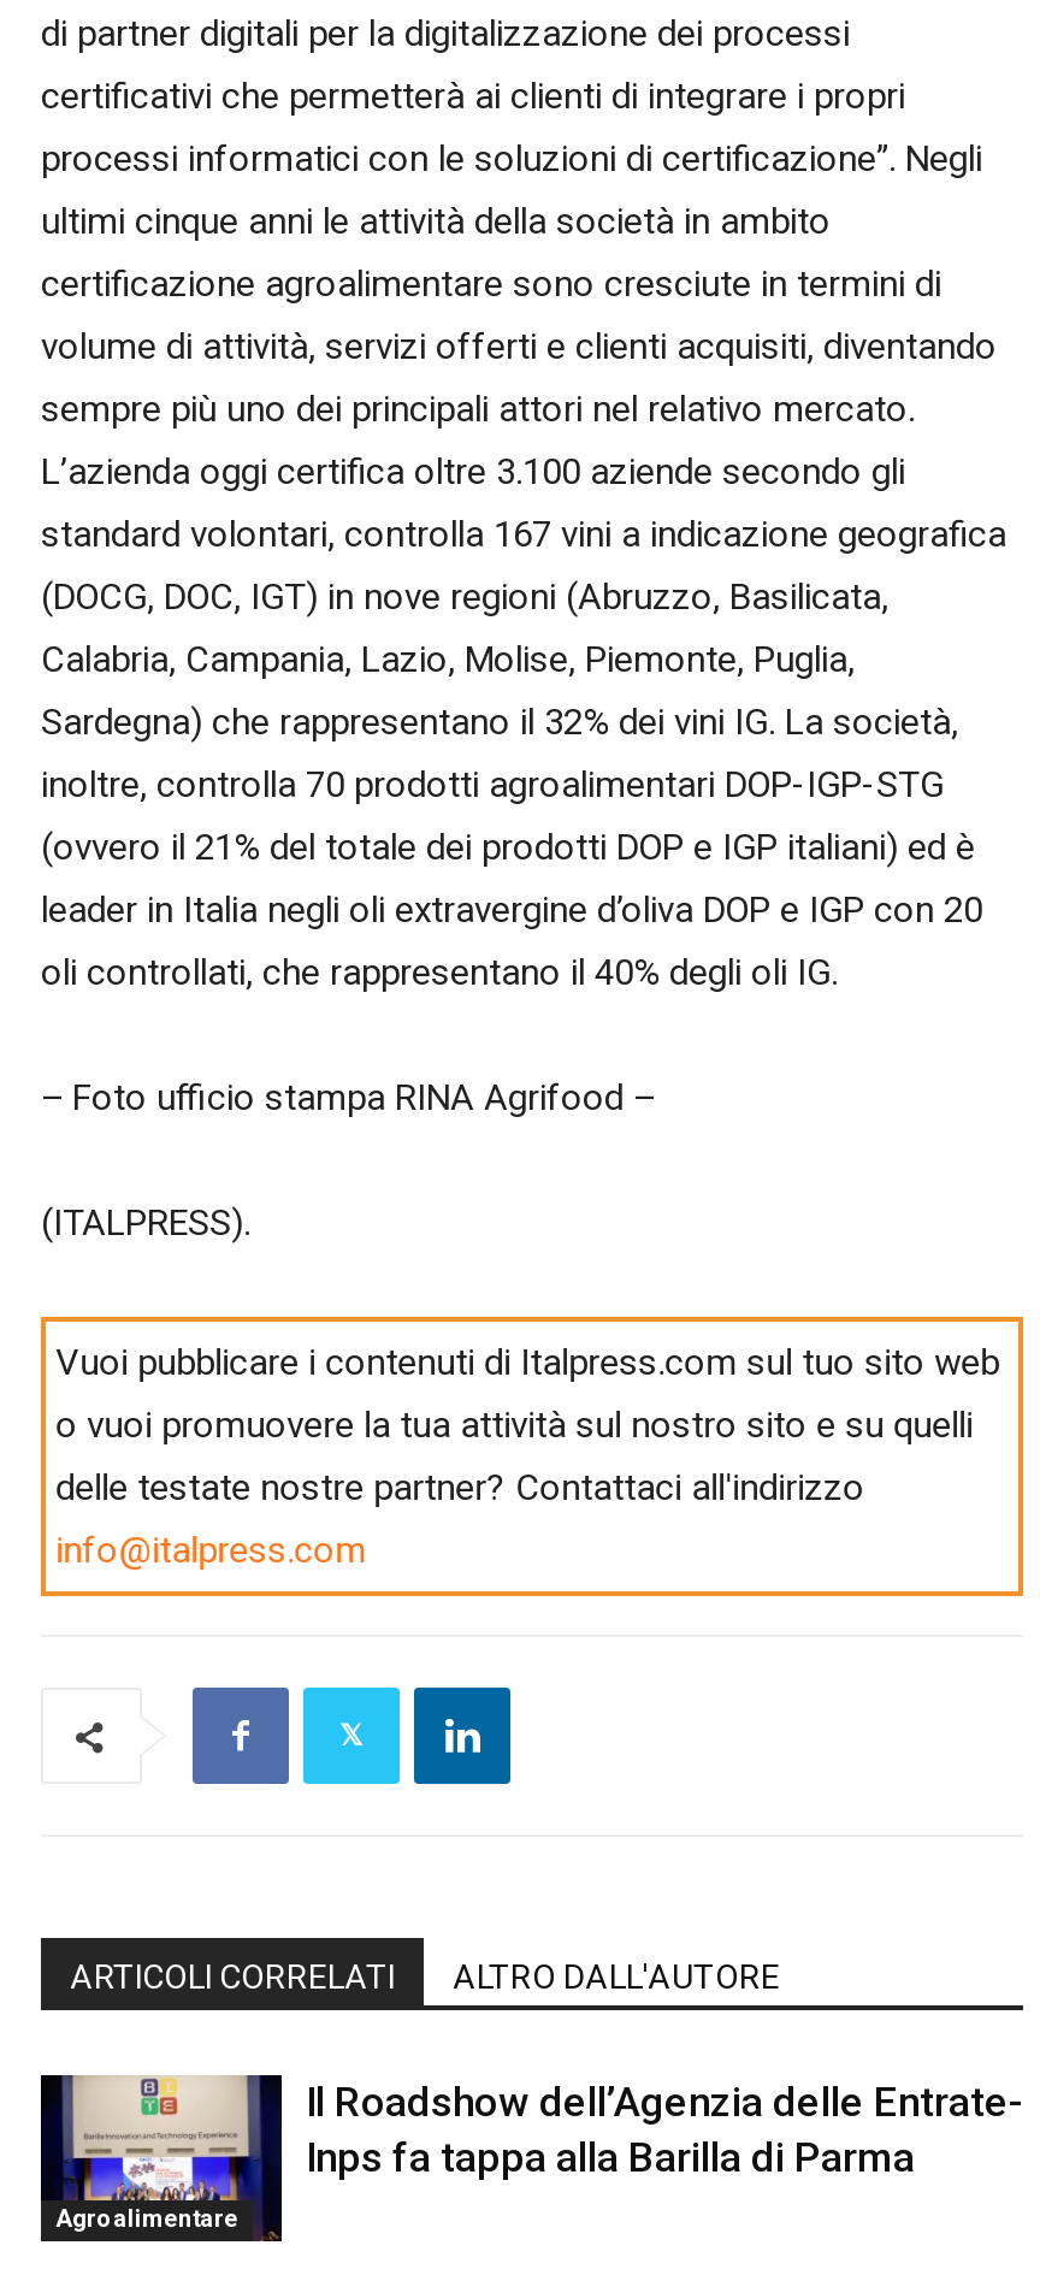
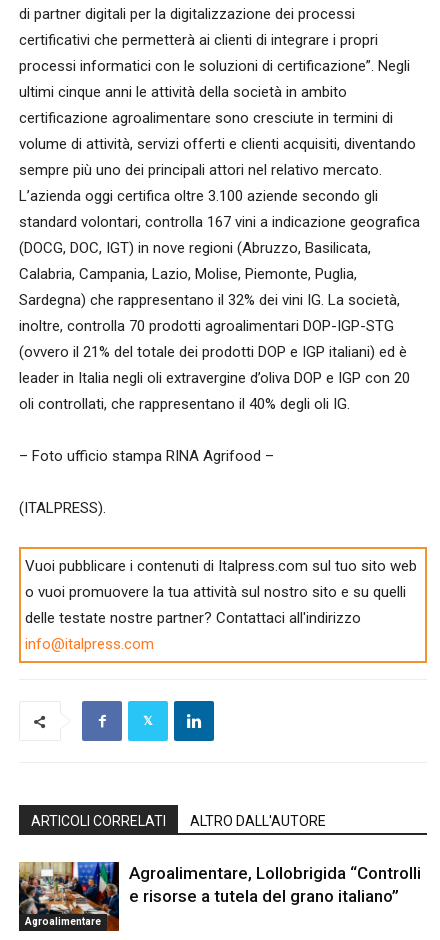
[39,2073,1023,2241] [image] | Il Roadshow dell’Agenzia delle Entrate- | Inps fa tappa alla Barilla di Parma -> [18,861,421,931] [image] | Agroalimentare, Lollobrigida “Controlli | e risorse a tutela del grano italiano”

